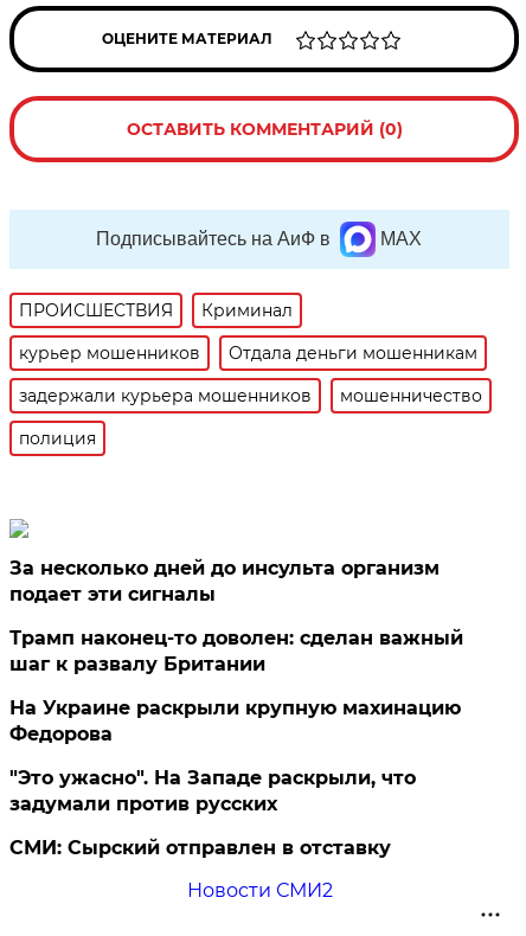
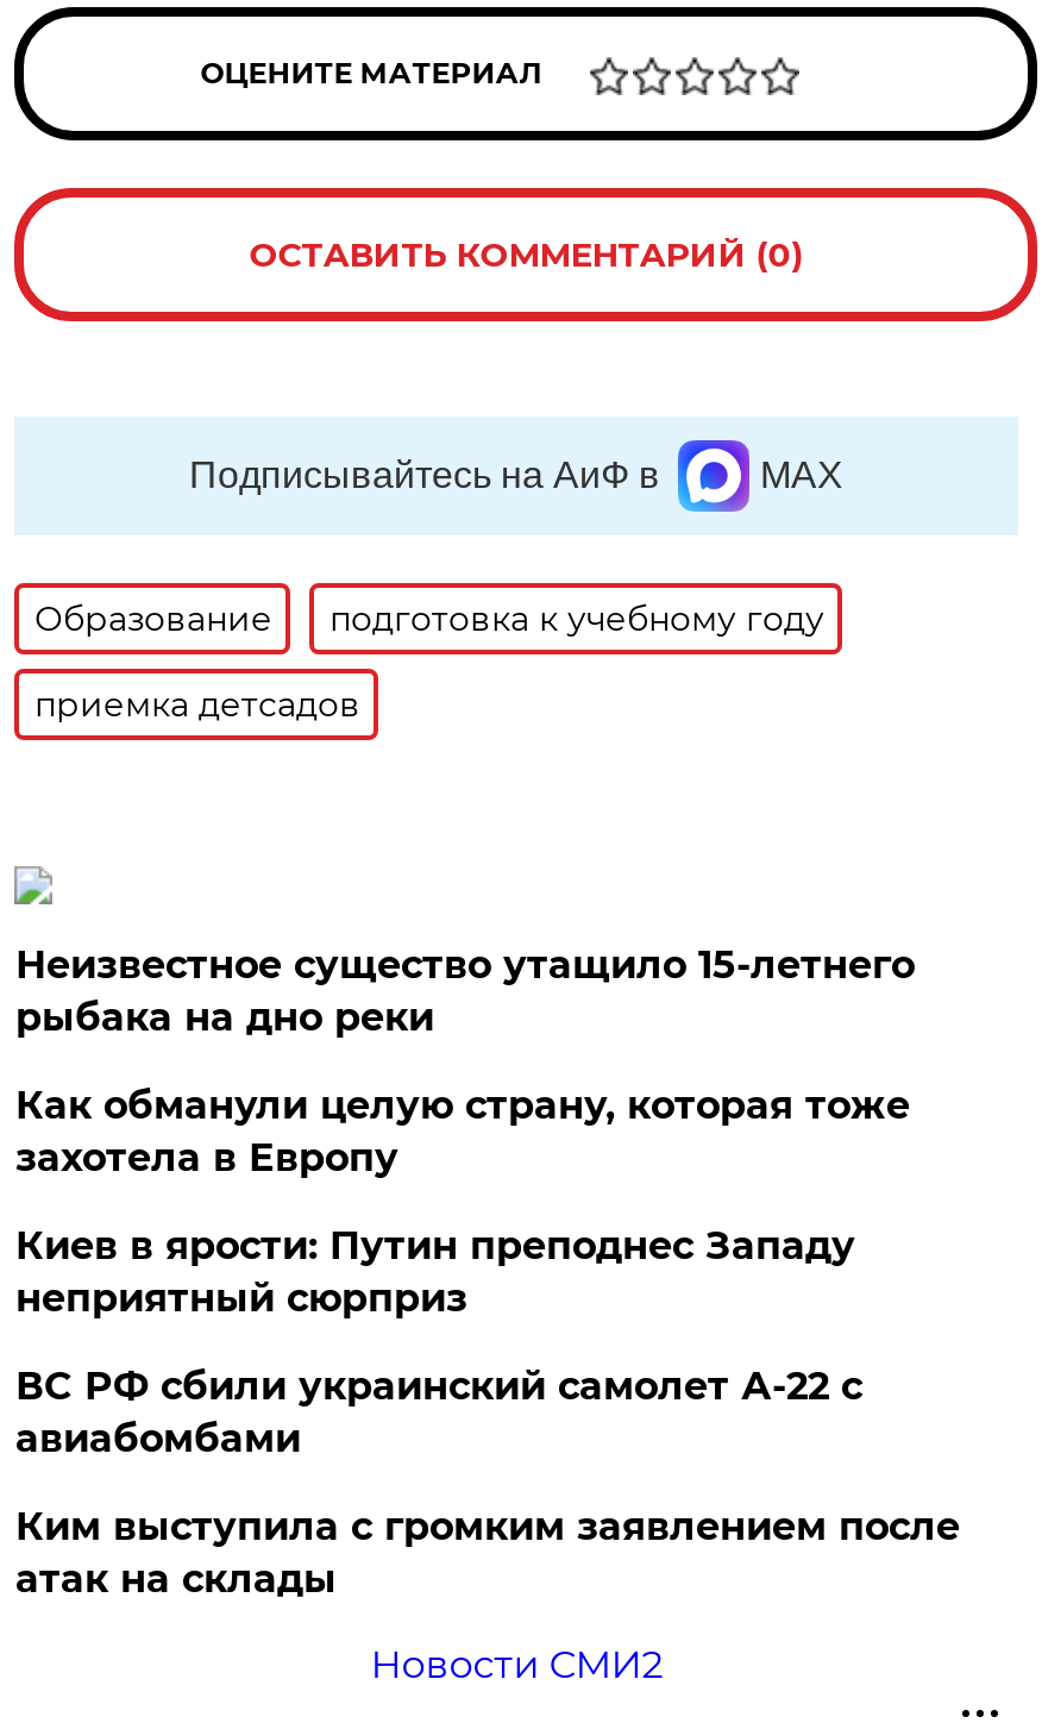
[19,300,483,449] ПРОИСШЕСТВИЯ | Криминал | курьер мошенников | Отдала деньги мошенникам | задержали курьера мошенников | мошенничество | полиция -> [34,598,824,726] Образование | подготовка к учебному году | приемка детсадов
[10,557,464,859] За несколько дней до инсульта организм | подает эти сигналы | Трамп наконец-то доволен: сделан важный | шаг к развалу Британии | На Украине раскрыли крупную махинацию | Федорова | "Это ужасно". На Западе раскрыли, что | задумали против русских | СМИ: Сырский отправлен в отставку -> [15,943,960,1602] Неизвестное существо утащило 15-летнего | рыбака на дно реки | Как обманули целую страну, которая тоже | захотела в Европу | Киев в ярости: Путин преподнес Западу | неприятный сюрприз | ВС РФ сбили украинский самолет А-22 с | авиабомбами | Ким выступила с громким заявлением после | атак на склады

